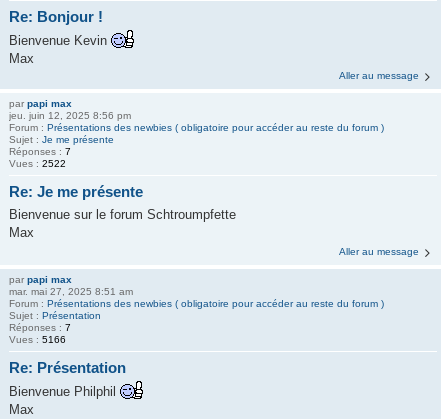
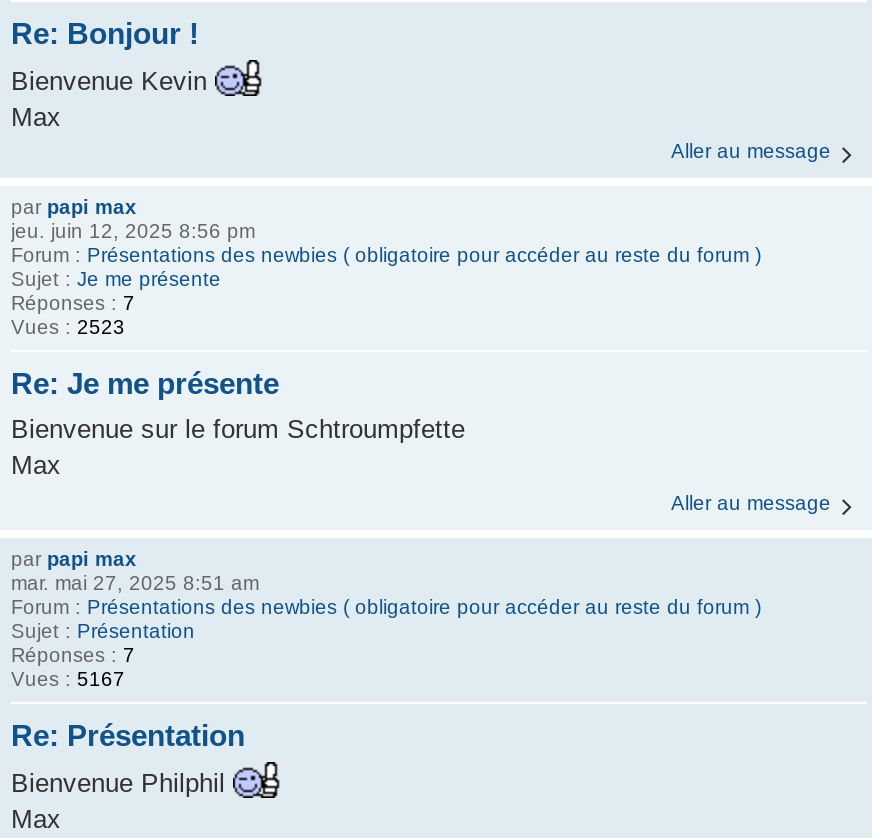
[9,158,66,169] Vues : 2522 -> [11,316,125,338] Vues : 2523
[9,333,66,344] Vues : 5166 -> [11,667,125,689] Vues : 5167

